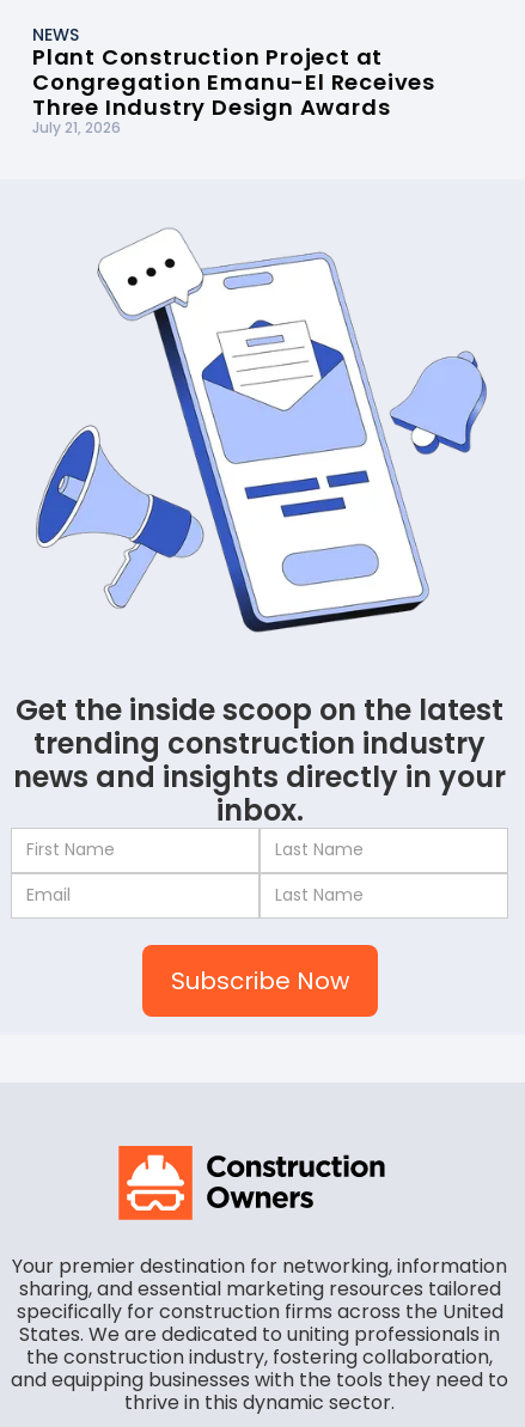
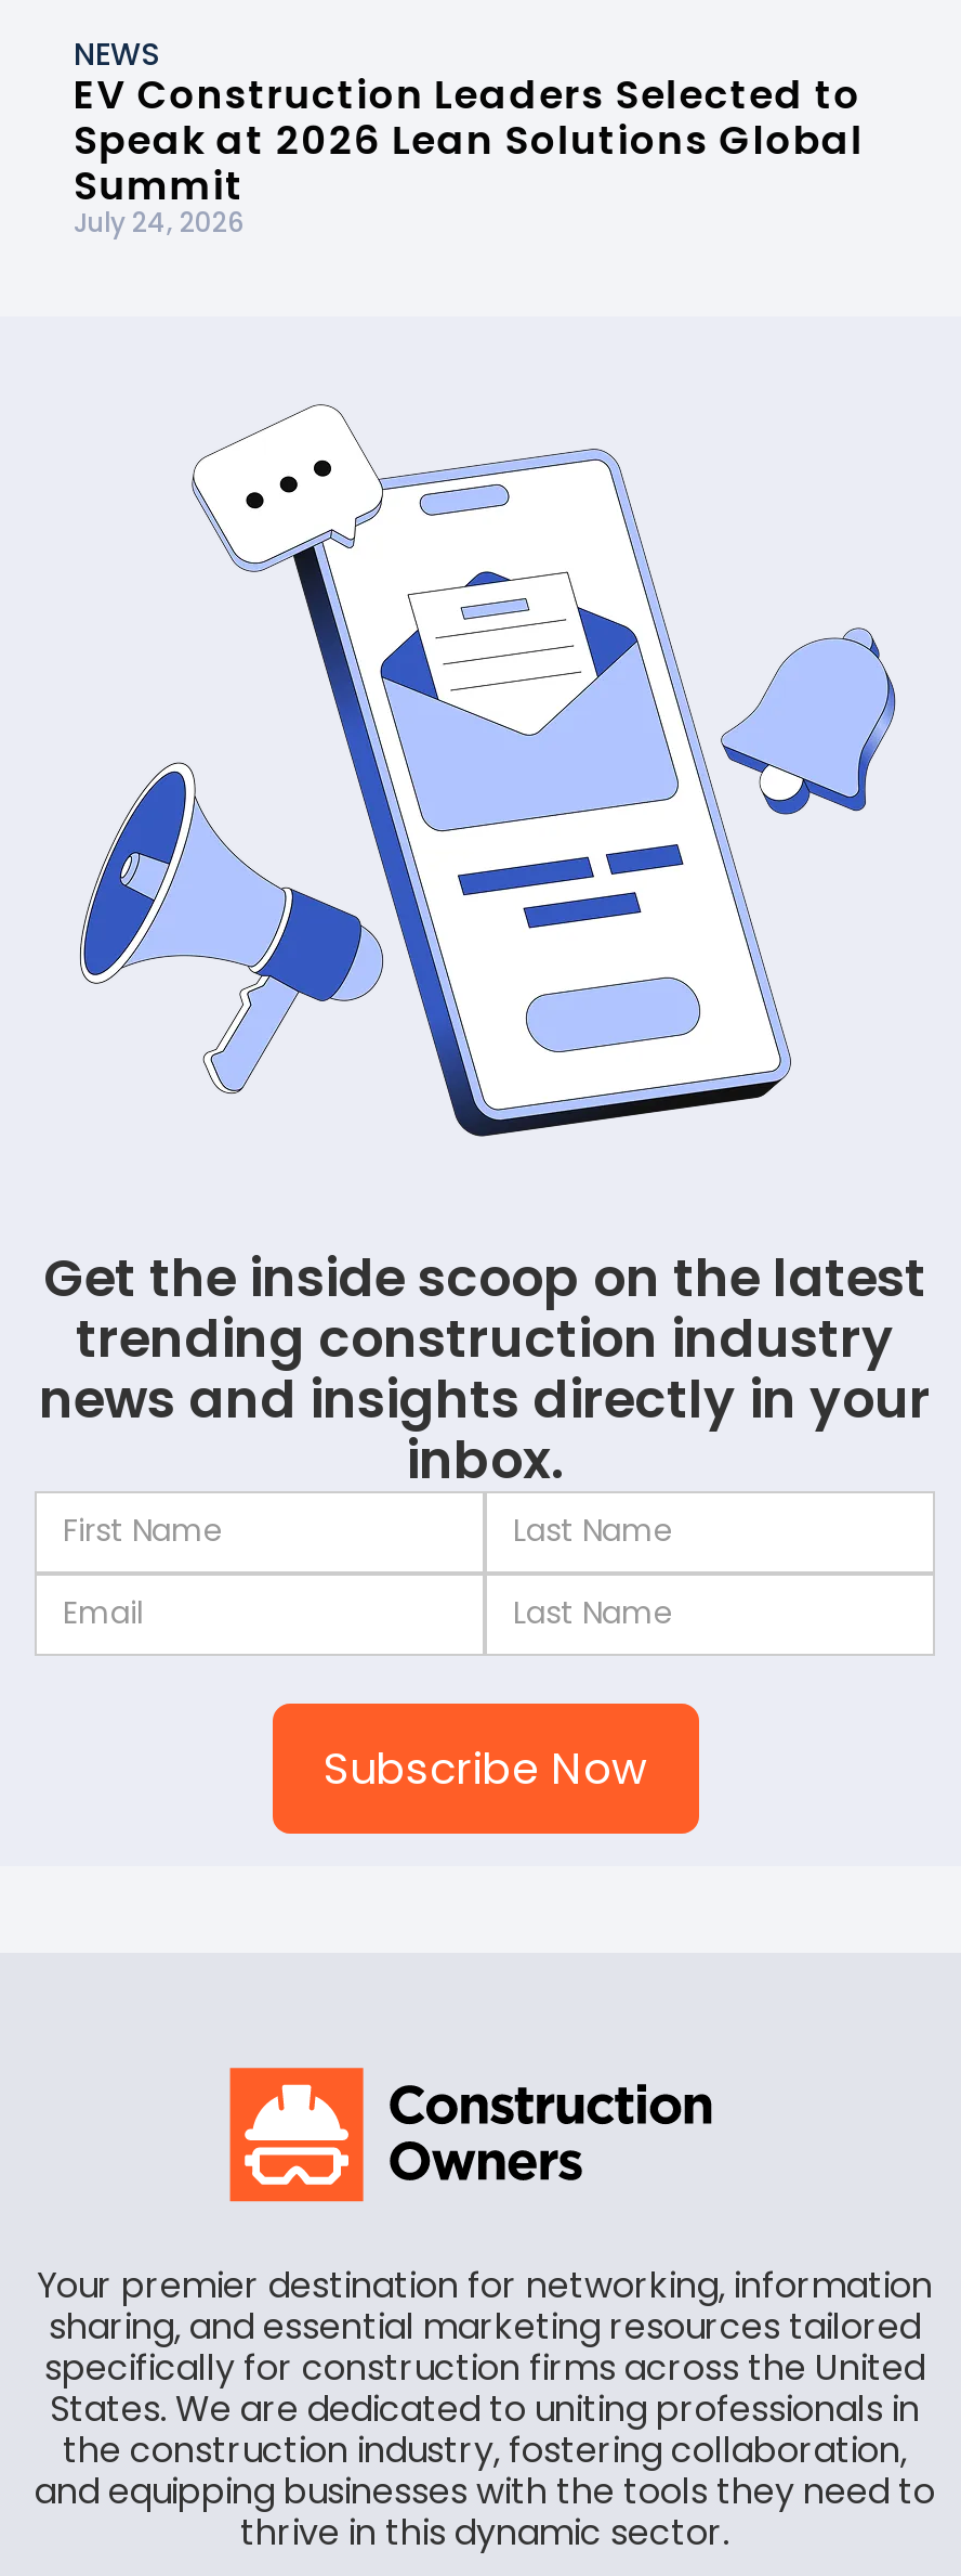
[32,41,435,137] Plant Construction Project at | Congregation Emanu-El Receives | Three Industry Design Awards | July 21, 2026 -> [74,66,864,240] EV Construction Leaders Selected to | Speak at 2026 Lean Solutions Global | Summit | July 24, 2026

